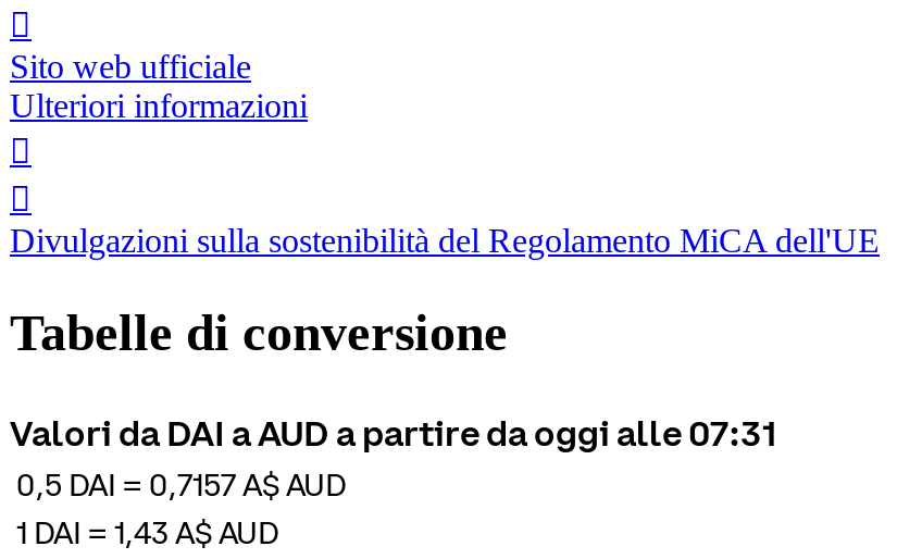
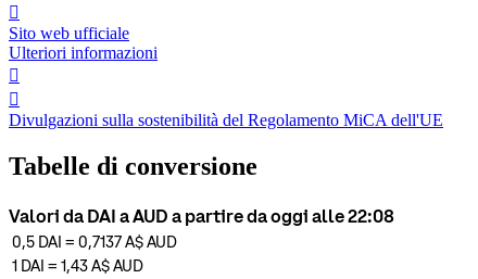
[10,410,777,454] Valori da DAI a AUD a partire da oggi alle 07:31 -> [9,205,394,226] Valori da DAI a AUD a partire da oggi alle 22:08
[16,464,347,504] 0,5 DAI = 0,7157 A$ AUD -> [12,232,177,251] 0,5 DAI = 0,7137 A$ AUD

